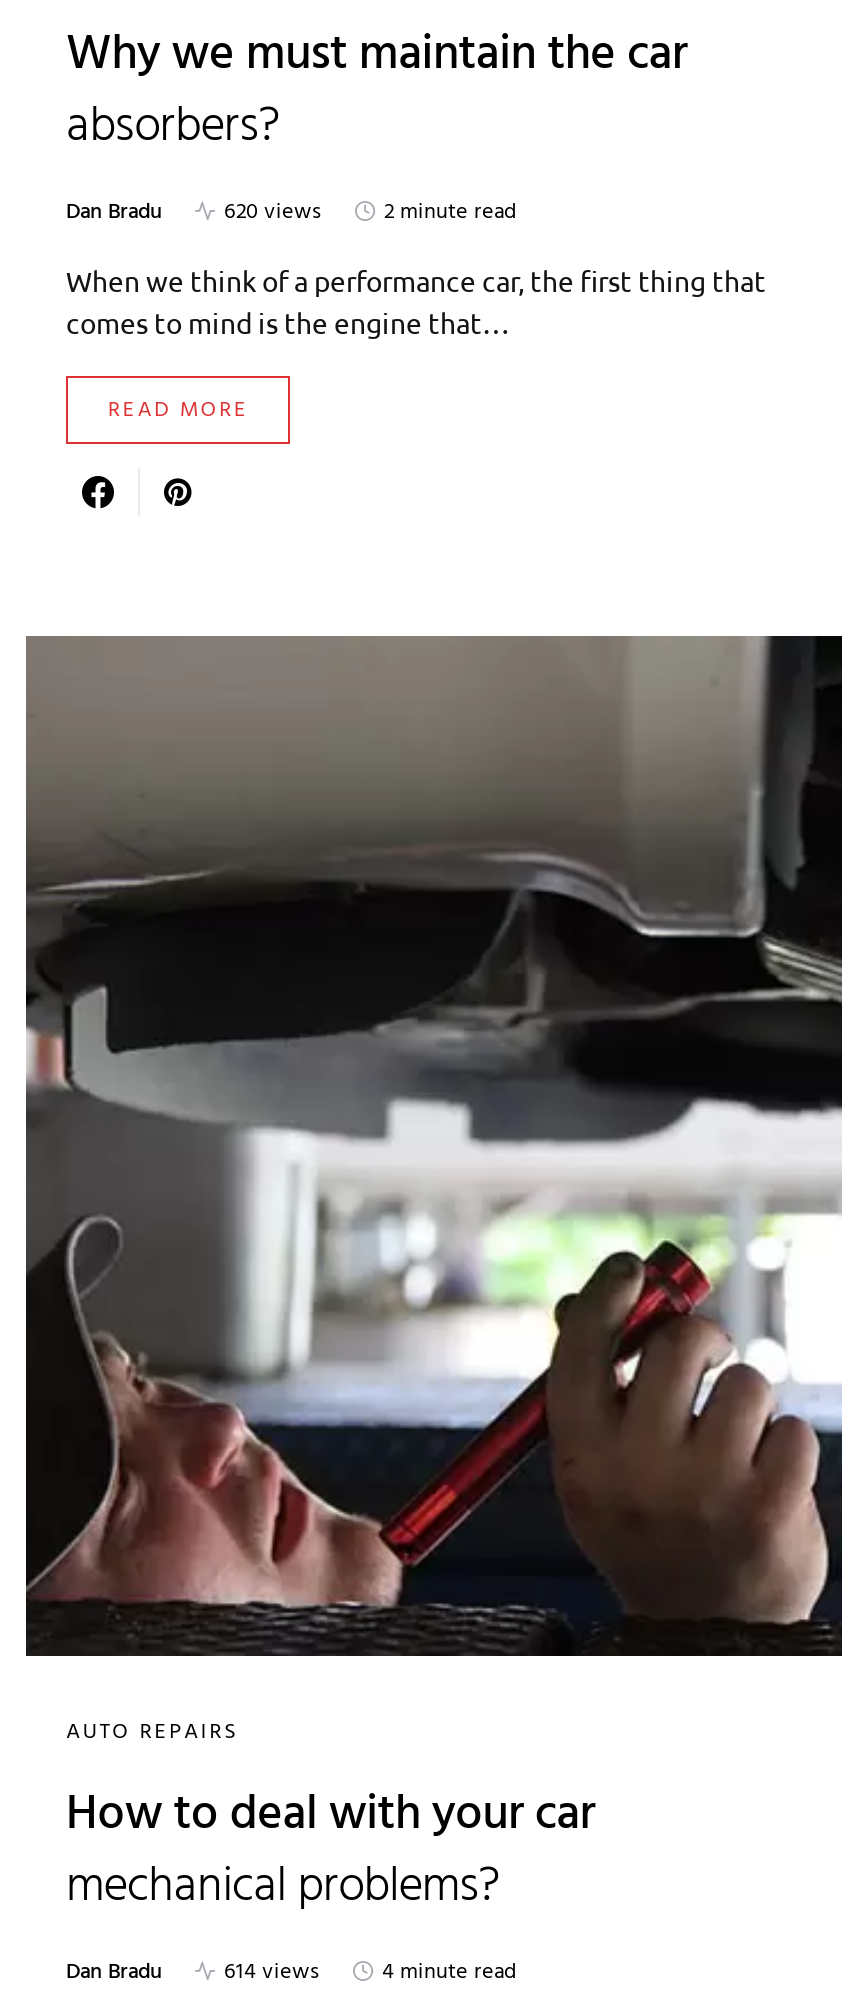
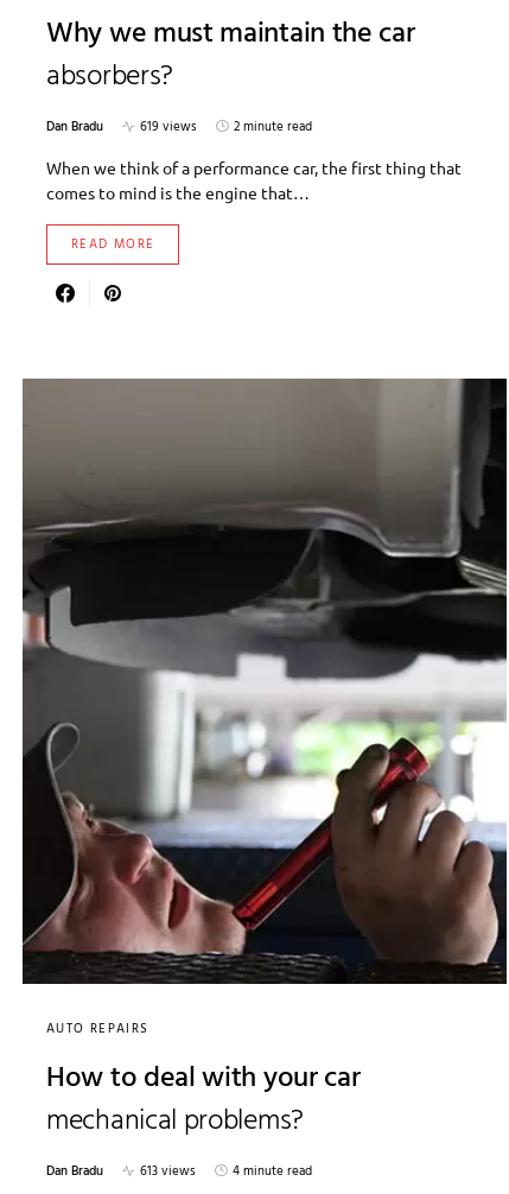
[66,194,516,230] Dan Bradu 620 views 2 minute read -> [46,116,312,138] Dan Bradu 619 views 2 minute read
[66,1954,516,1990] Dan Bradu 614 views 4 minute read -> [46,1161,312,1182] Dan Bradu 613 views 4 minute read

